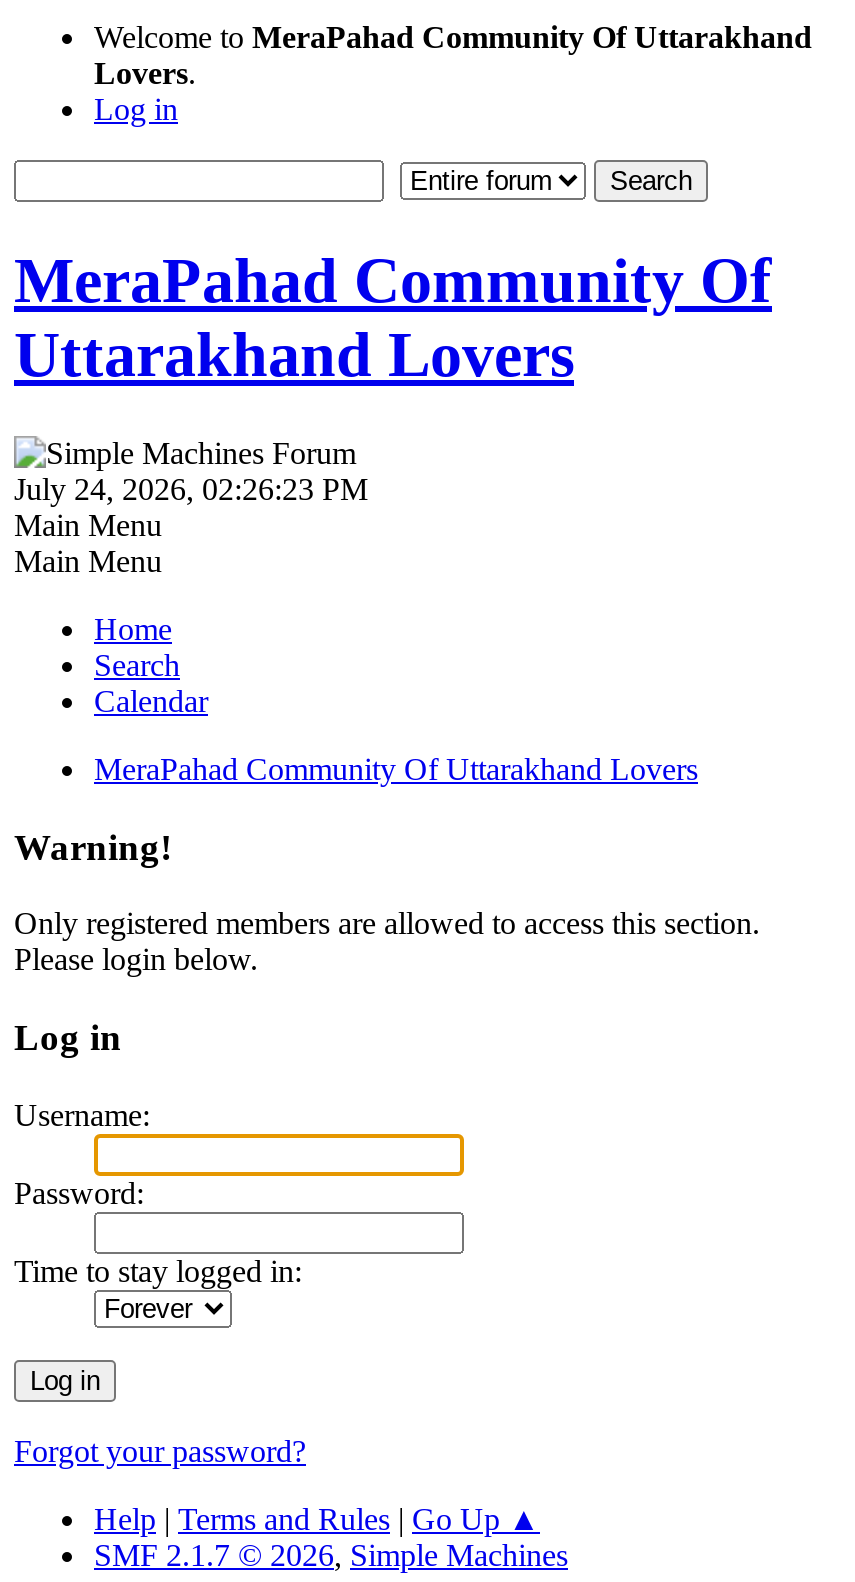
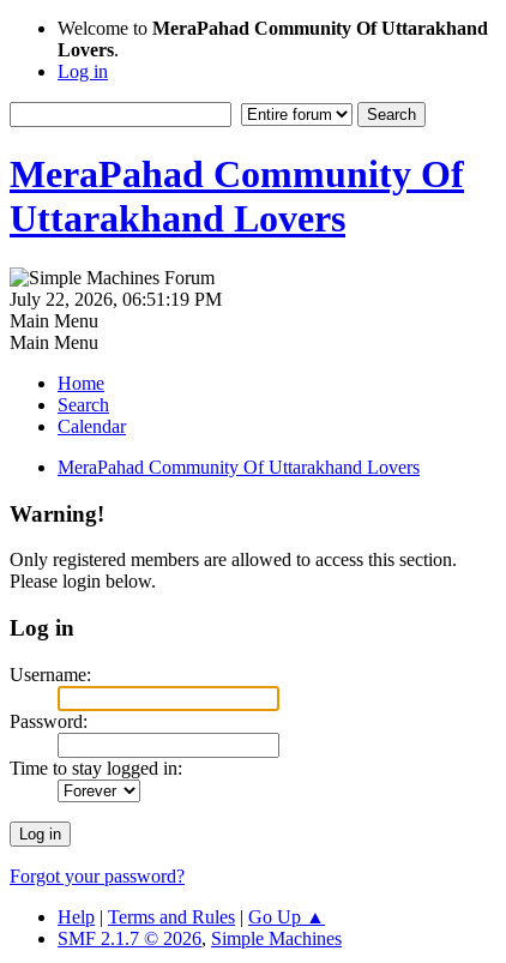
[14,472,368,506] July 24, 2026, 02:26:23 PM -> [10,289,222,309] July 22, 2026, 06:51:19 PM

